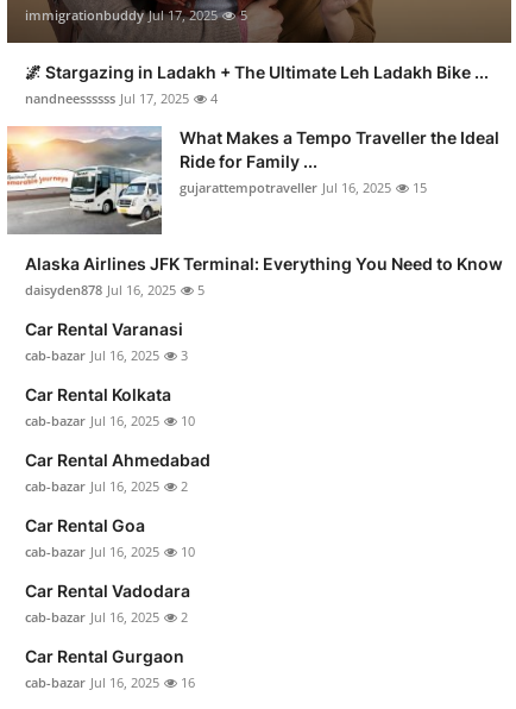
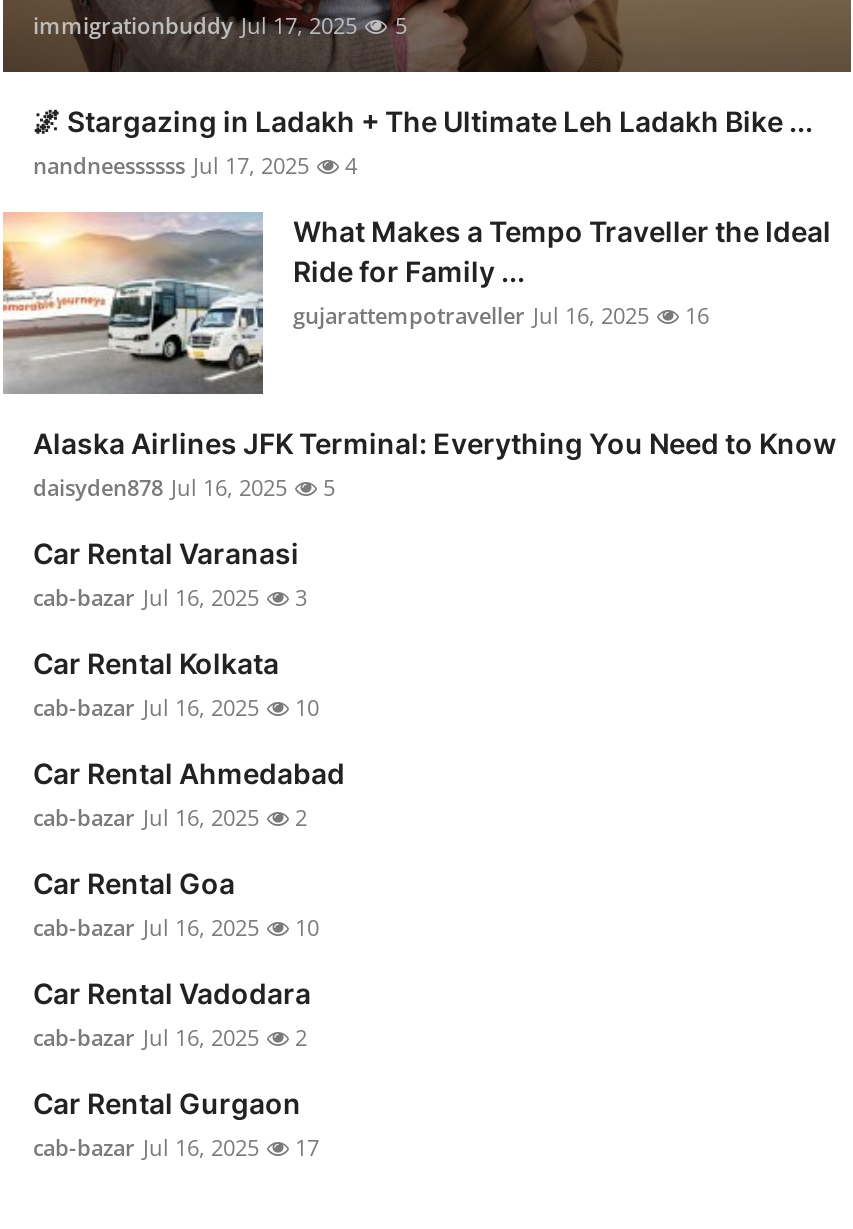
[180,179,427,197] gujarattempotraveller Jul 16, 2025 15 -> [293,301,709,331] gujarattempotraveller Jul 16, 2025 16
[25,674,195,692] cab-bazar Jul 16, 2025 16 -> [33,1133,319,1163] cab-bazar Jul 16, 2025 17

